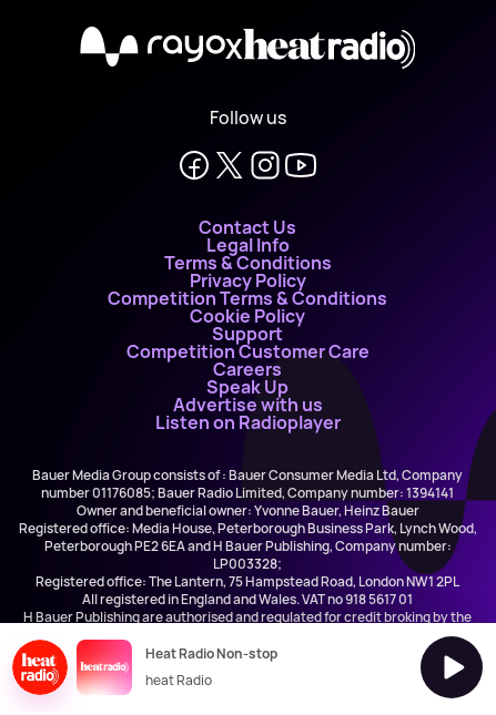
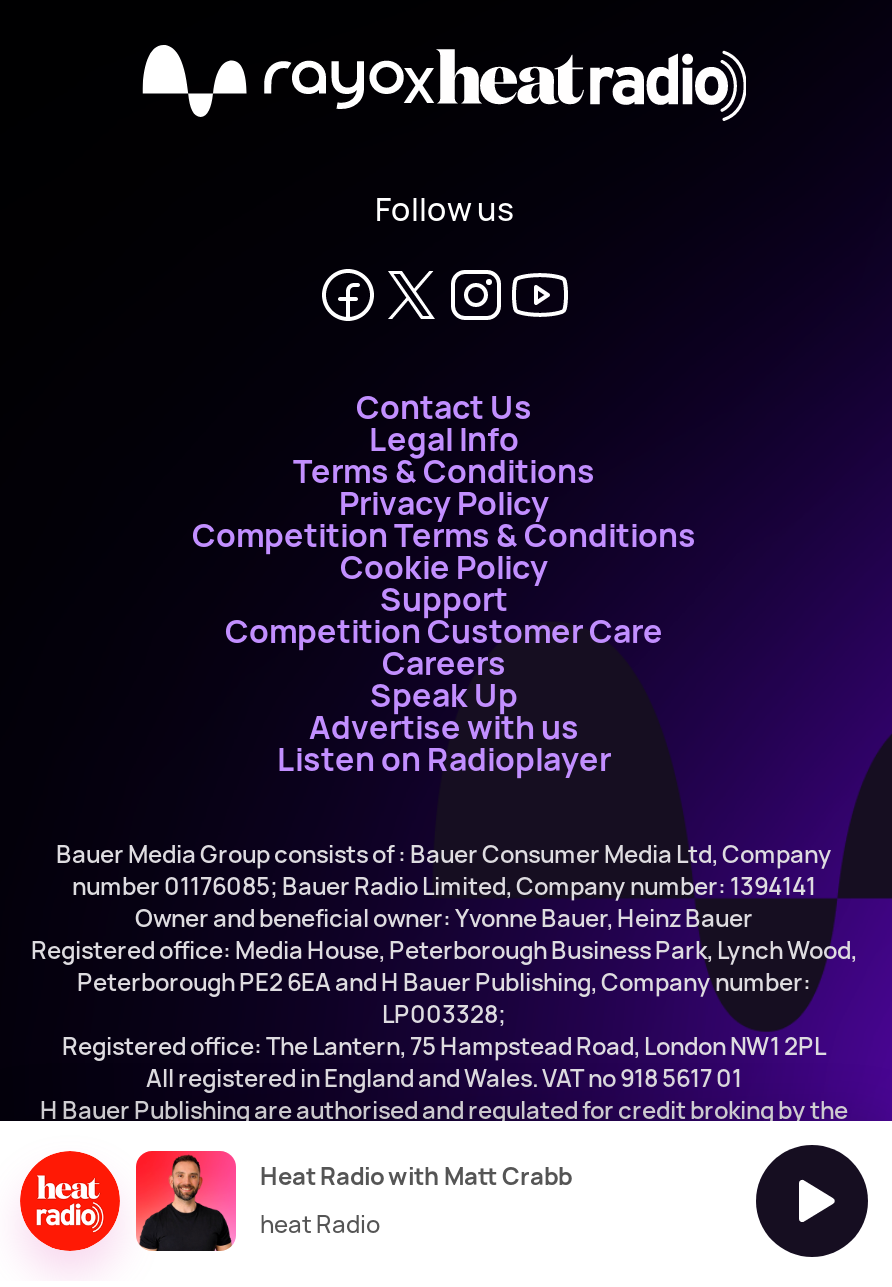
[79,641,277,695] [image] | Heat Radio Non-stop -> [138,1153,572,1253] [image] | Heat Radio with Matt Crabb

